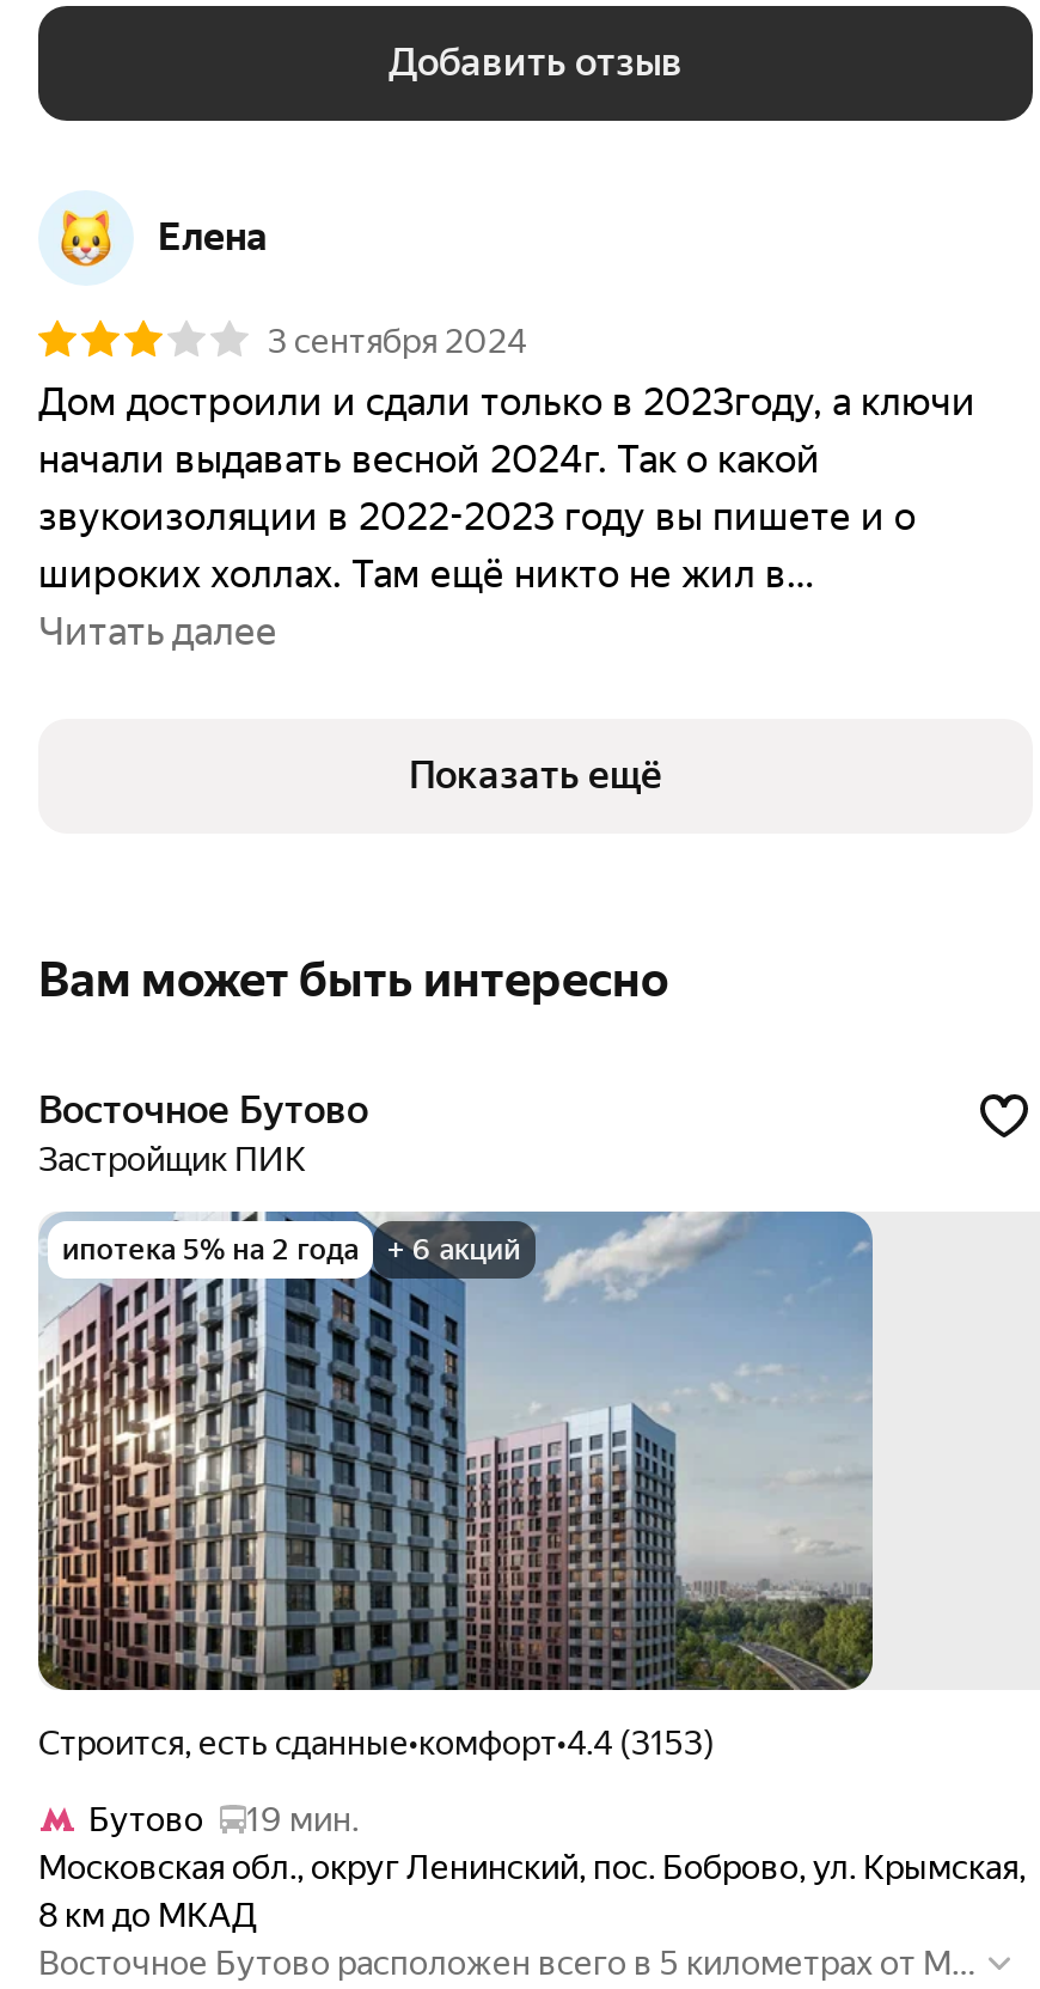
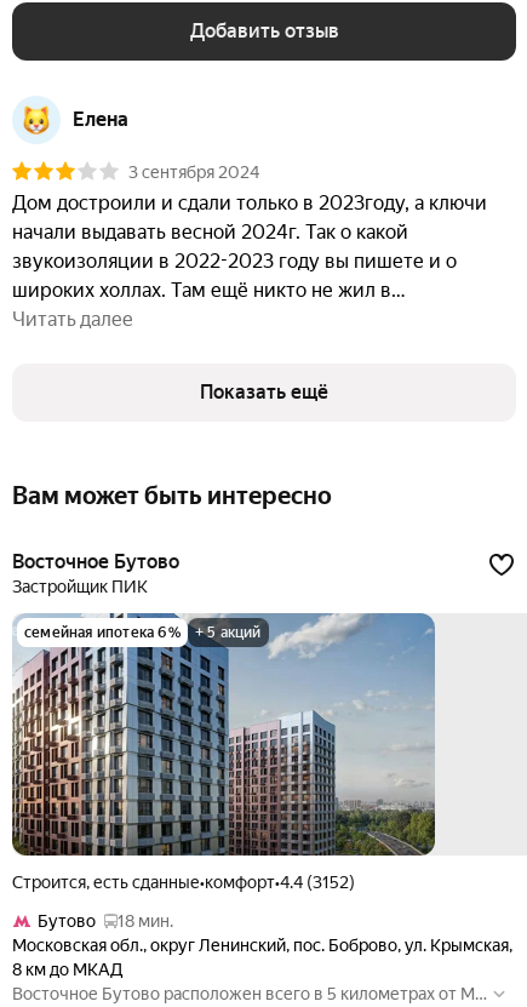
[62,1233,521,1267] ипотека 5% на 2 года | + 6 акций -> [24,624,261,641] семейная ипотека 6% | + 5 акций
[60,1723,715,1762] Строится, есть сданные•комфорт•4.4 (3153) -> [23,872,355,892] Строится, есть сданные•комфорт•4.4 (3152)
[88,1800,359,1838] Бутово 19 мин. -> [38,911,173,931] Бутово 18 мин.

